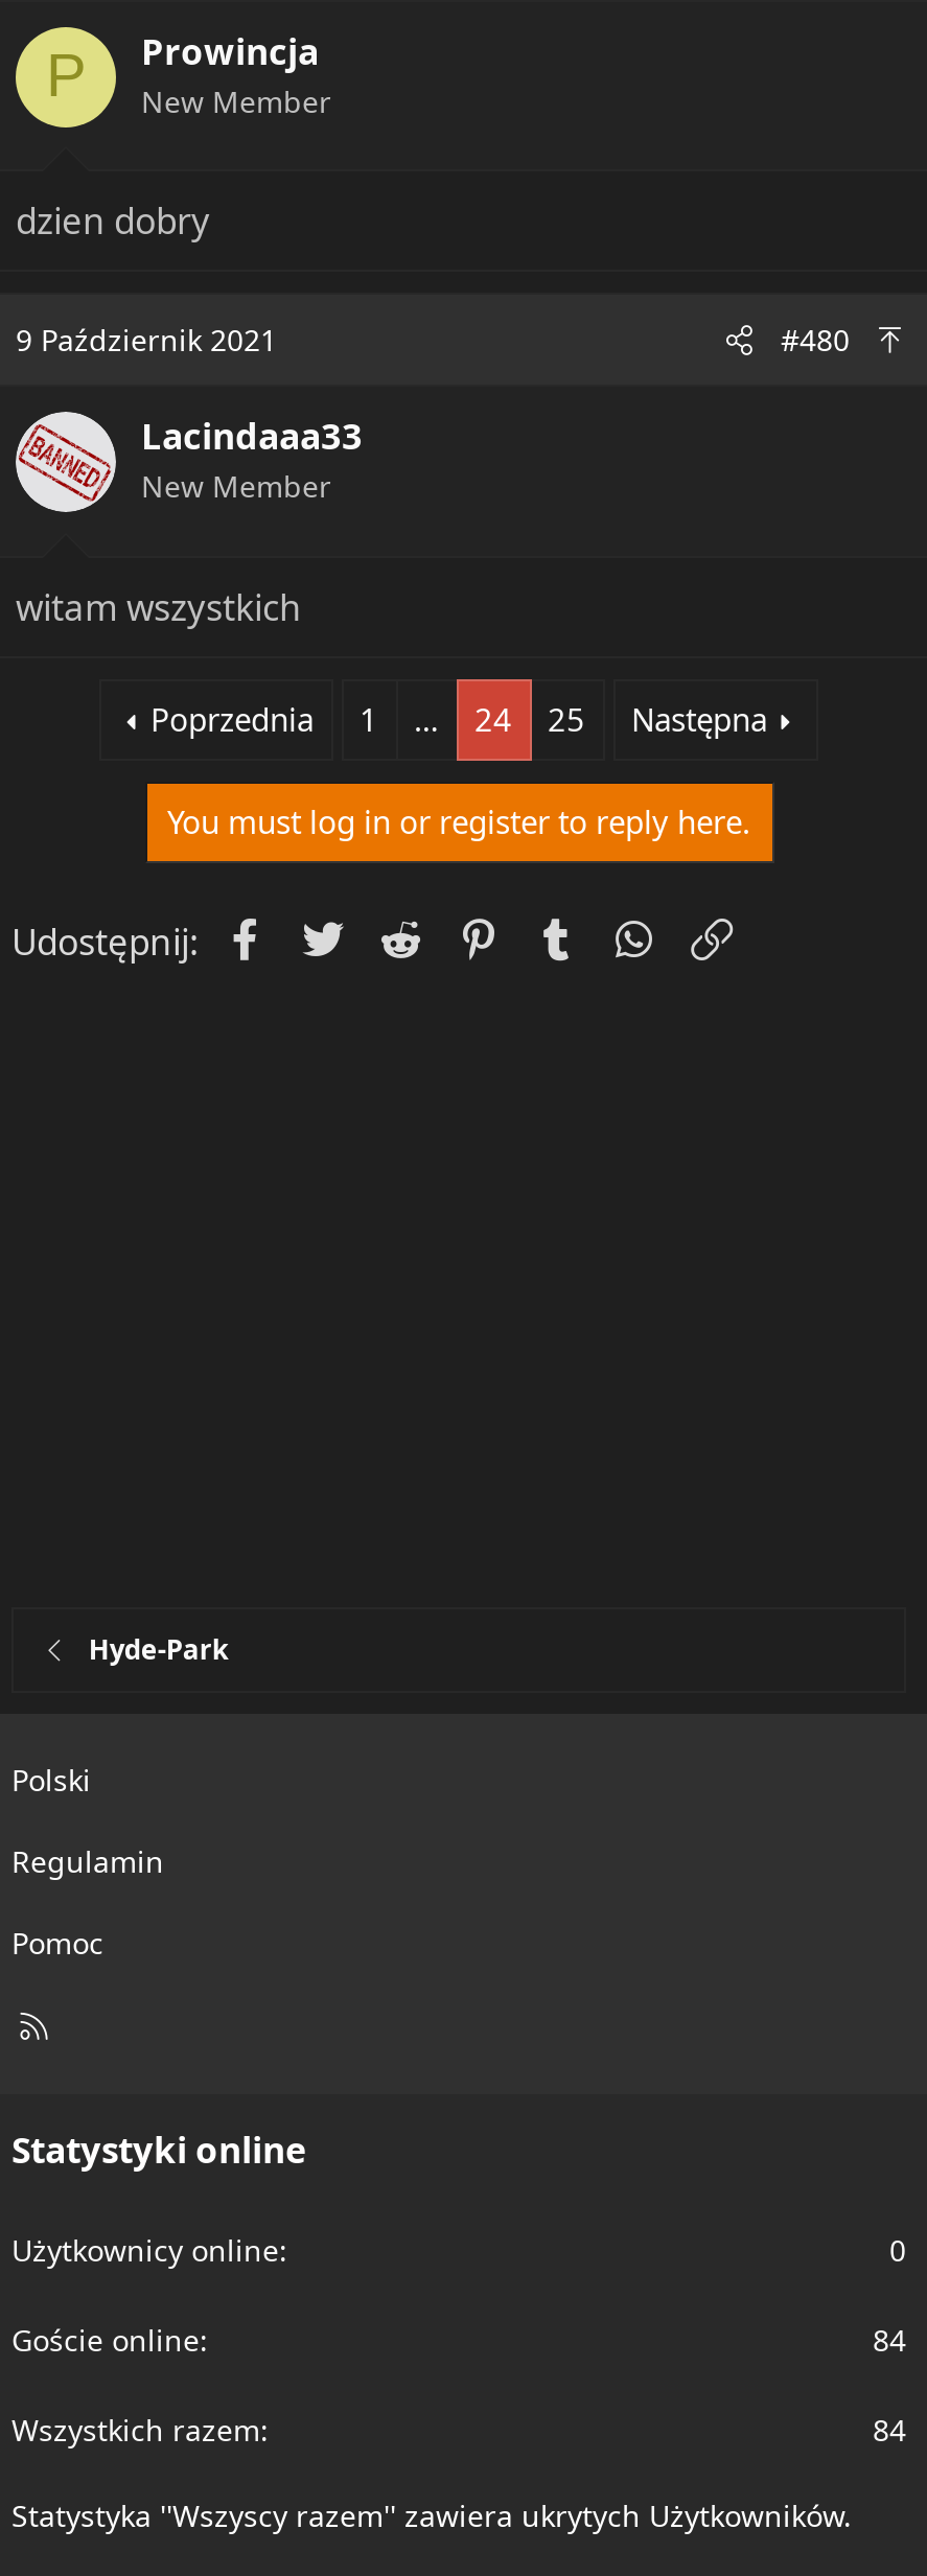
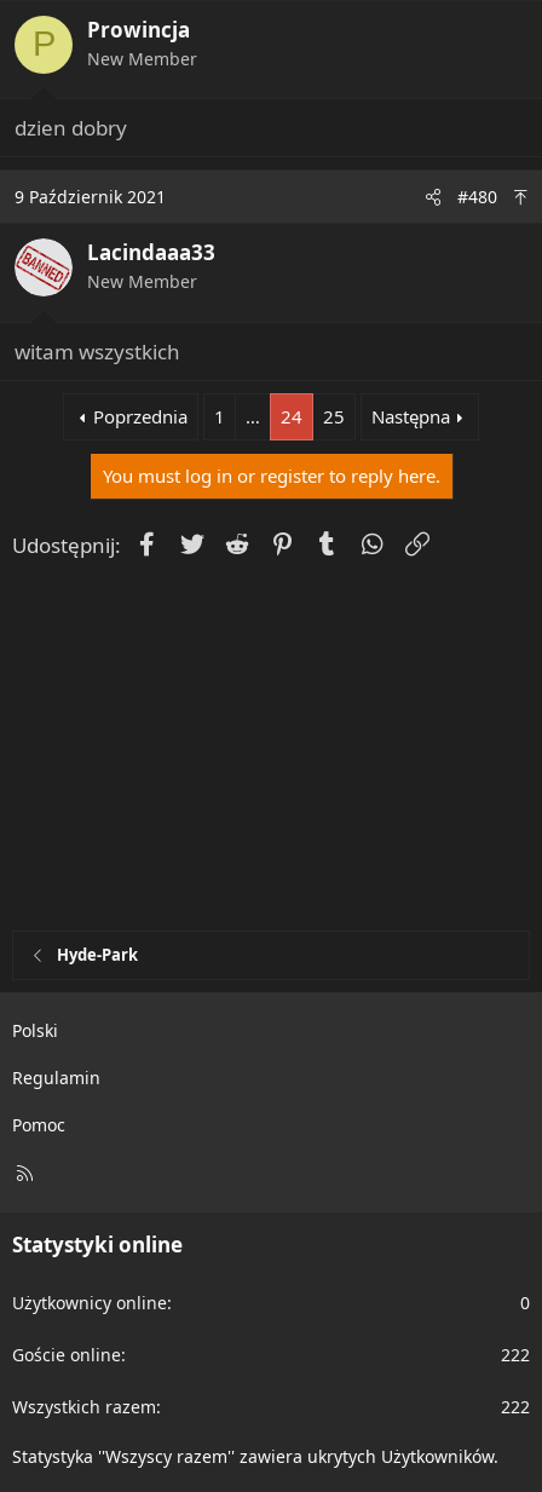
[873,2321,906,2361] 84 -> [501,1344,530,1367] 222
[873,2411,906,2450] 84 -> [501,1396,530,1419] 222

